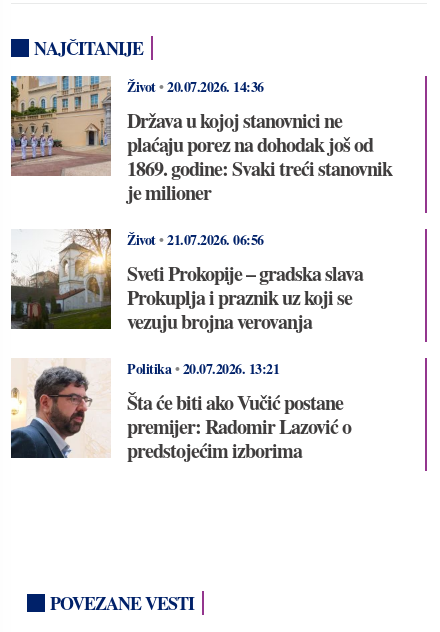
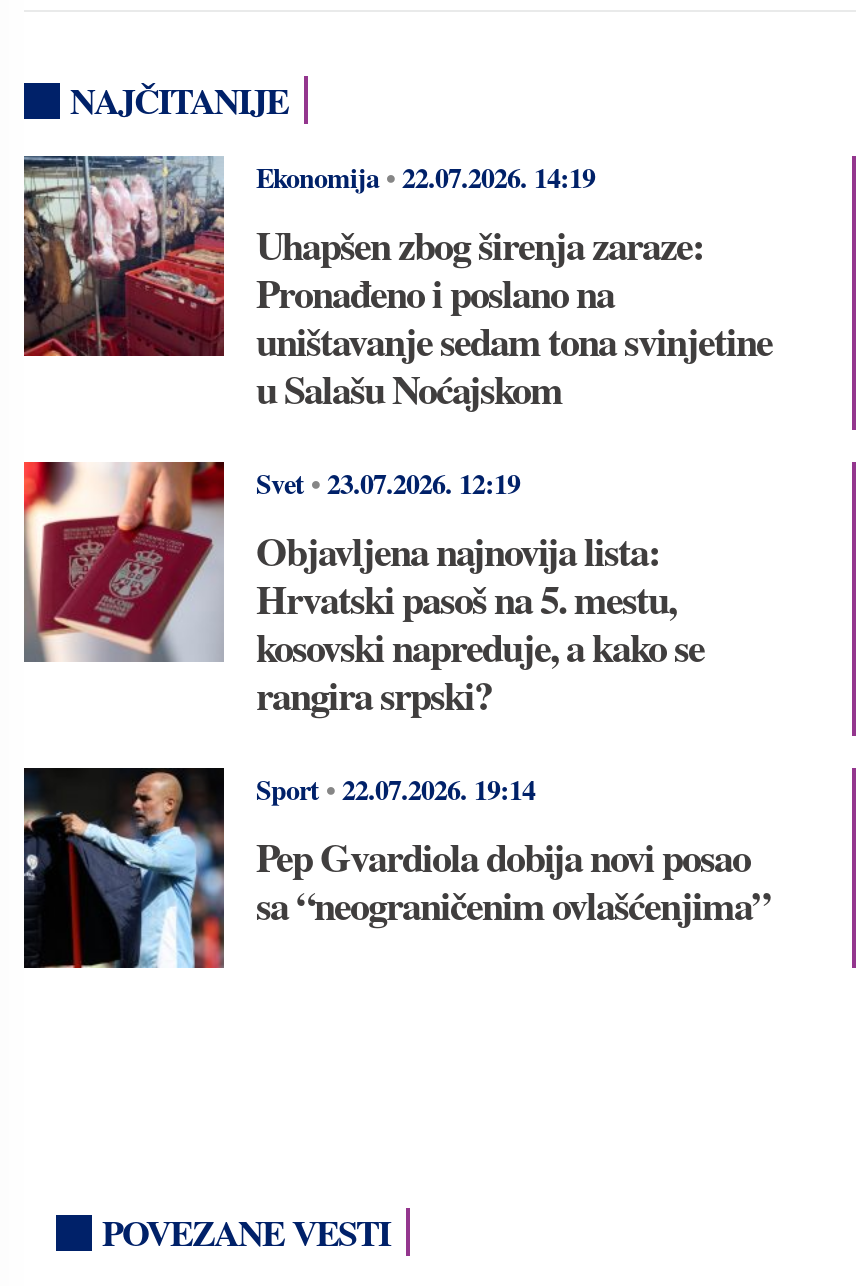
[10,75,392,207] [image] | Život •20.07.2026. 14:36 | Država u kojoj stanovnici ne | plaćaju porez na dohodak još od | 1869. godine: Svaki treći stanovnik | je milioner -> [24,154,772,418] [image] | Ekonomija •22.07.2026. 14:19 | Uhapšen zbog širenja zaraze: | Pronađeno i poslano na | uništavanje sedam tona svinjetine | u Salašu Noćajskom
[10,229,363,336] [image] | Život • 21.07.2026. 06:56 | Sveti Prokopije – gradska slava | Prokuplja i praznik uz koji se | vezuju brojna verovanja -> [22,460,704,724] [image] | Svet •23.07.2026. 12:19 | Objavljena najnovija lista: | Hrvatski pasoš na 5. mestu, | kosovski napreduje, a kako se | rangira srpski?
[11,358,351,471] [image] | Politika • 20.07.2026. 13:21 | Šta će biti ako Vučić postane | premijer: Radomir Lazović o | predstojećim izborima -> [22,744,770,970] [image] | Sport •22.07.2026. 19:14 | Pep Gvardiola dobija novi posao | sa “neograničenim ovlašćenjima”

